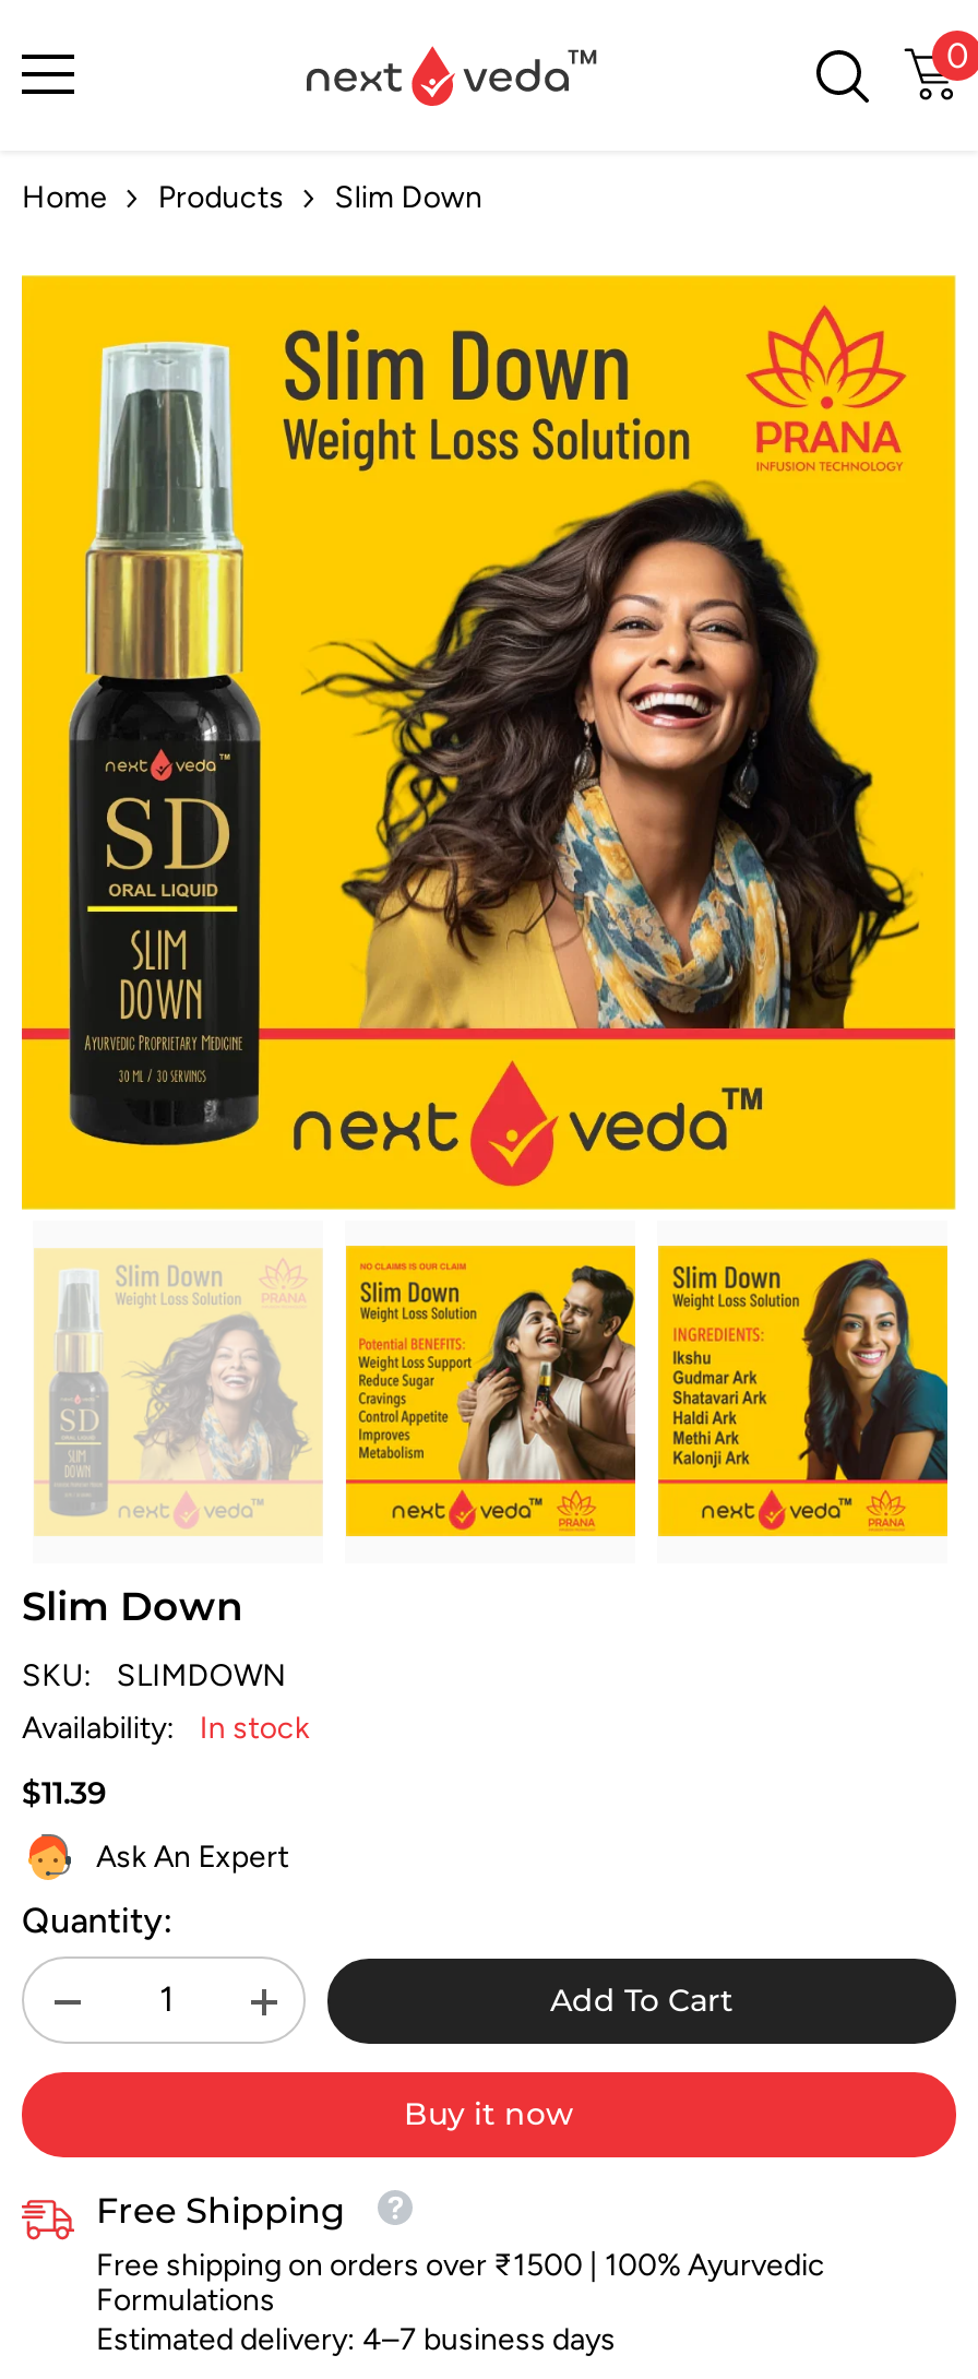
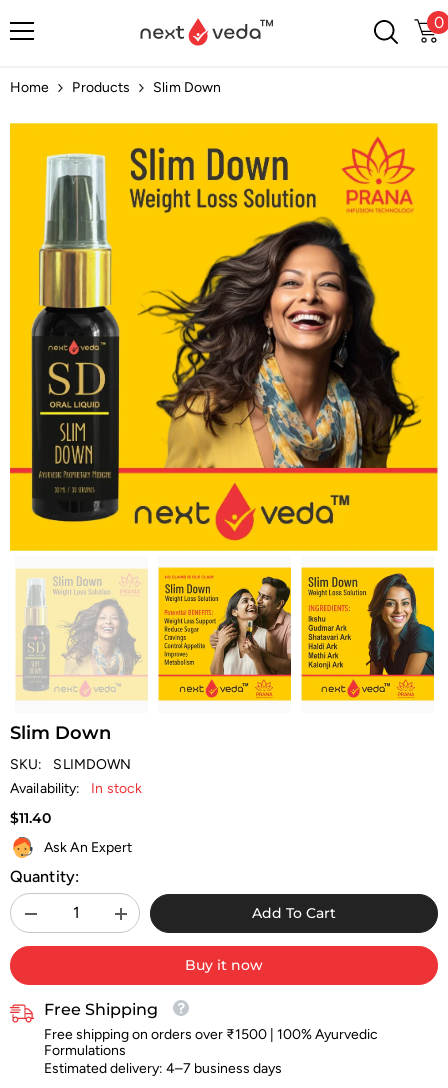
[22,1773,107,1812] $11.39 -> [10,809,51,827] $11.40

